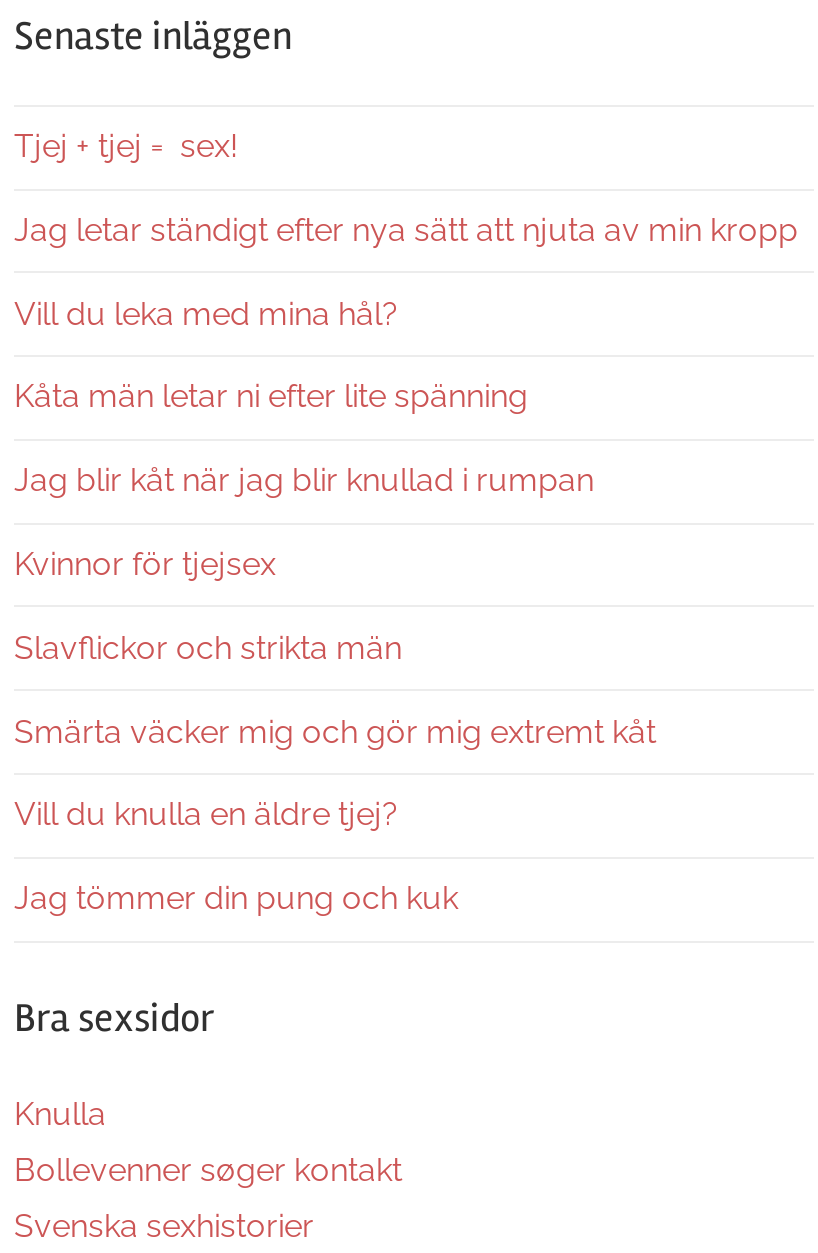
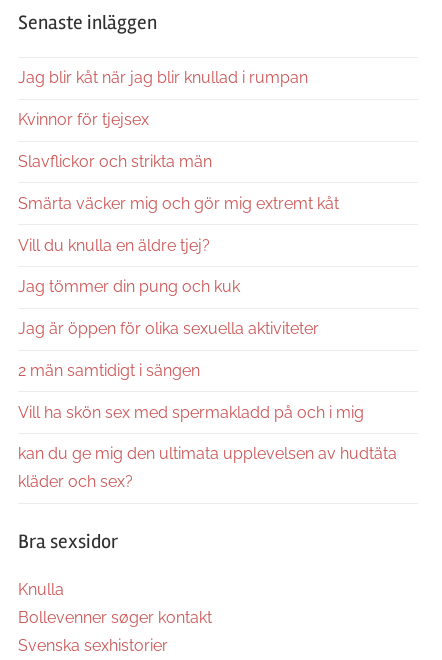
[14,127,798,416] Tjej + tjej = sex! | Jag letar ständigt efter nya sätt att njuta av min kropp | Vill du leka med mina hål? | Kåta män letar ni efter lite spänning -> none
moved [14,461,656,917] -> [18,68,339,296]: Jag blir kåt när jag blir knullad i rumpan | Kvinnor för tjejsex | Slavflickor och strikta män | Smärta väcker mig och gör mig extremt kåt | Vill du knulla en äldre tjej? | Jag tömmer din pung och kuk
none -> [18,319,397,491] Jag är öppen för olika sexuella aktiviteter | 2 män samtidigt i sängen | Vill ha skön sex med spermakladd på och i mig | kan du ge mig den ultimata upplevelsen av hudtäta | kläder och sex?

